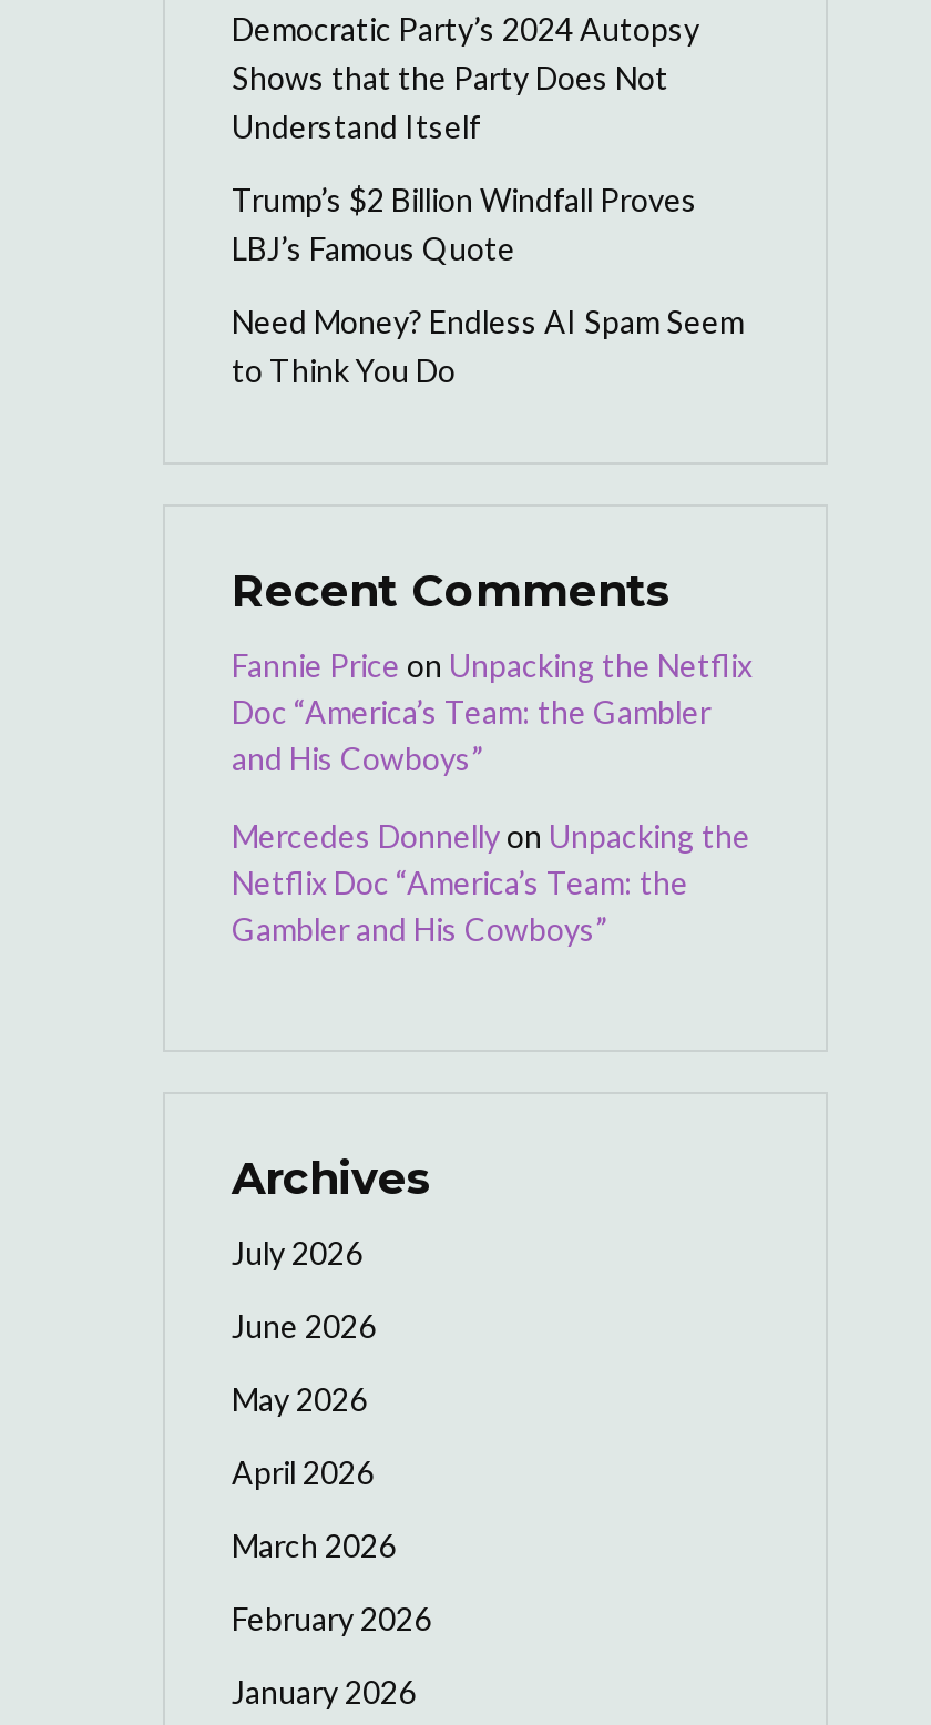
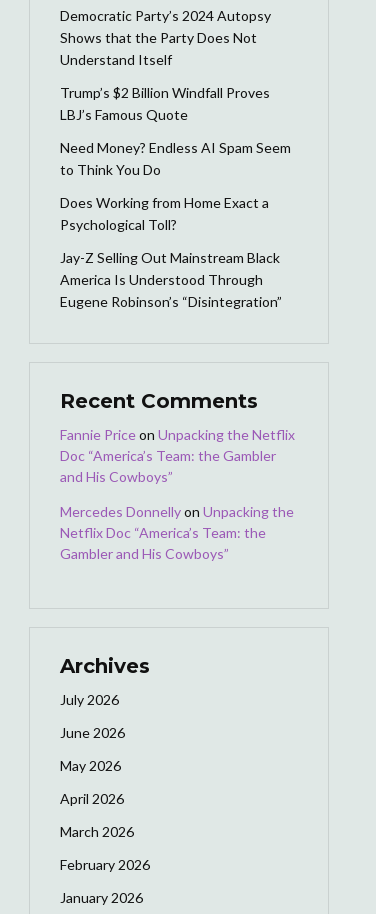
none -> [60,194,282,310] Does Working from Home Exact a | Psychological Toll? | Jay-Z Selling Out Mainstream Black | America Is Understood Through | Eugene Robinson’s “Disintegration”

